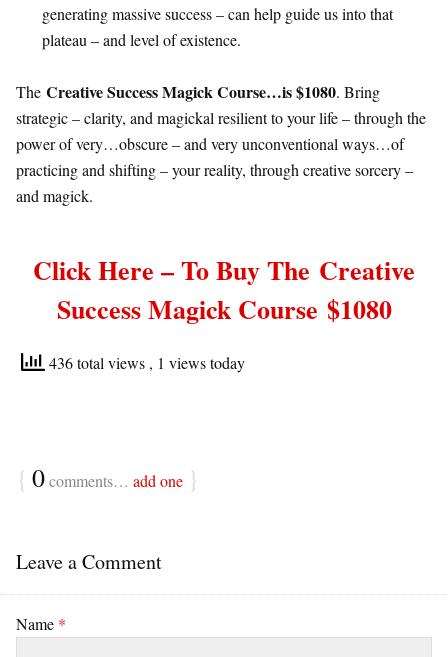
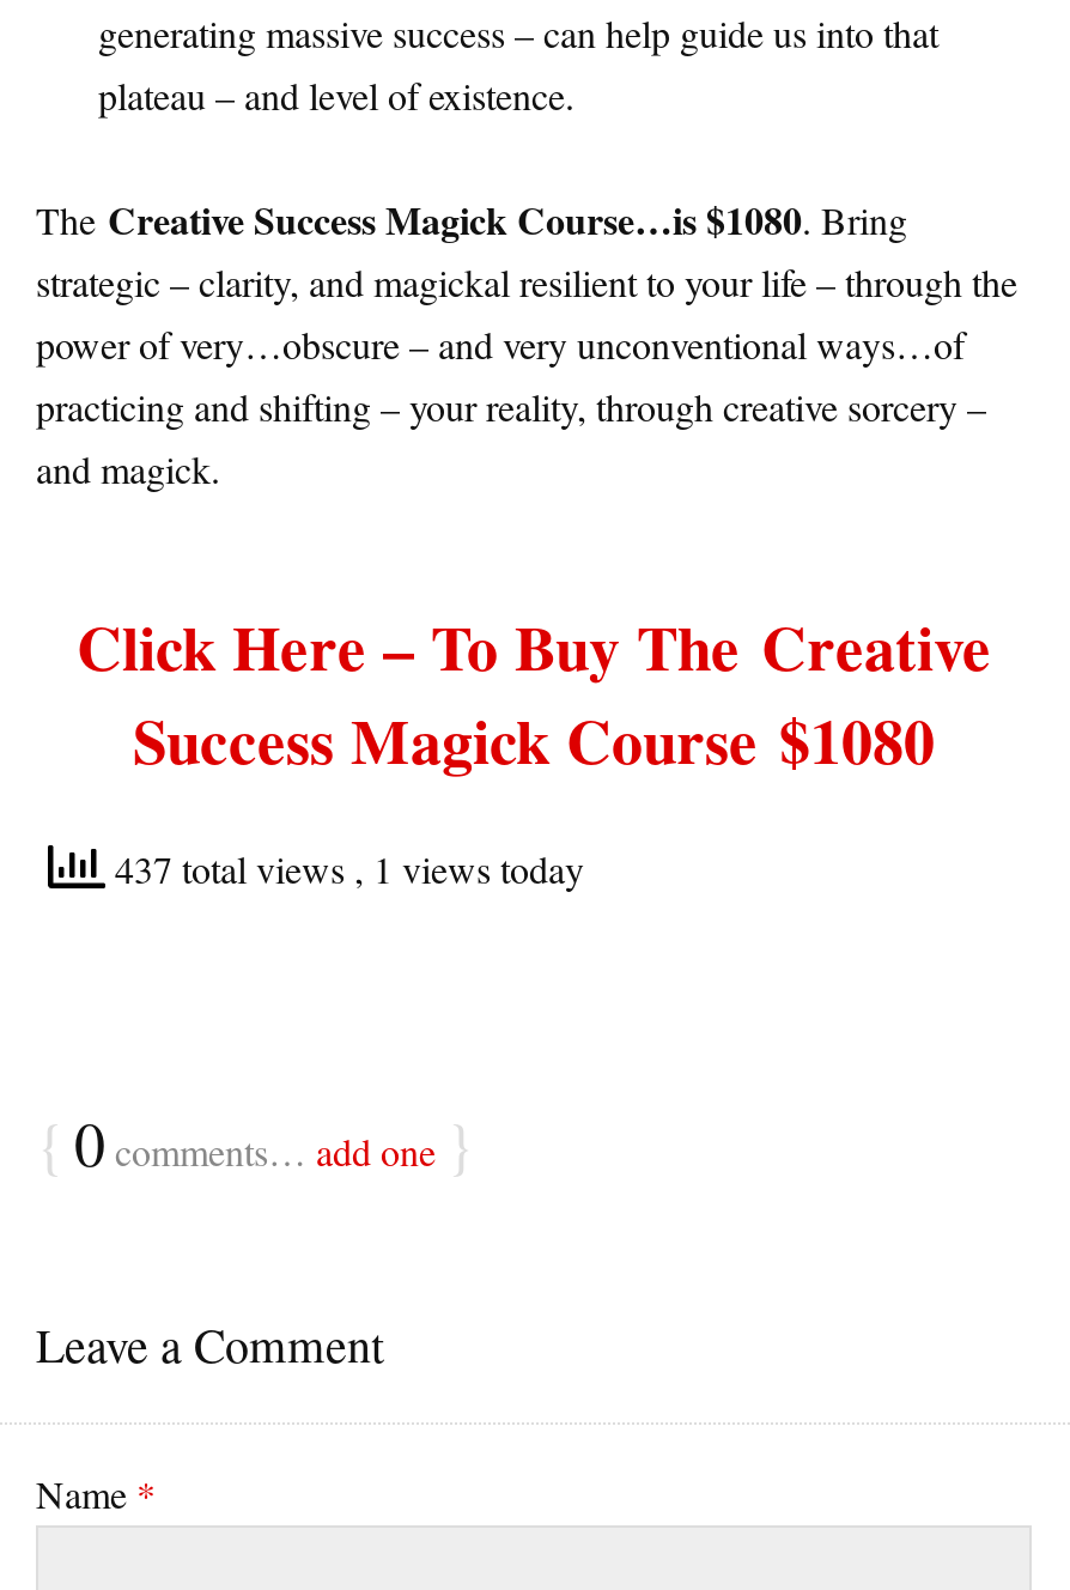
[45,352,245,373] 436 total views, 1 views today -> [105,843,584,893] 437 total views, 1 views today

